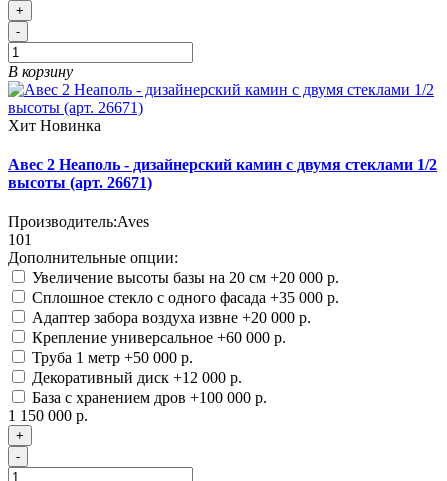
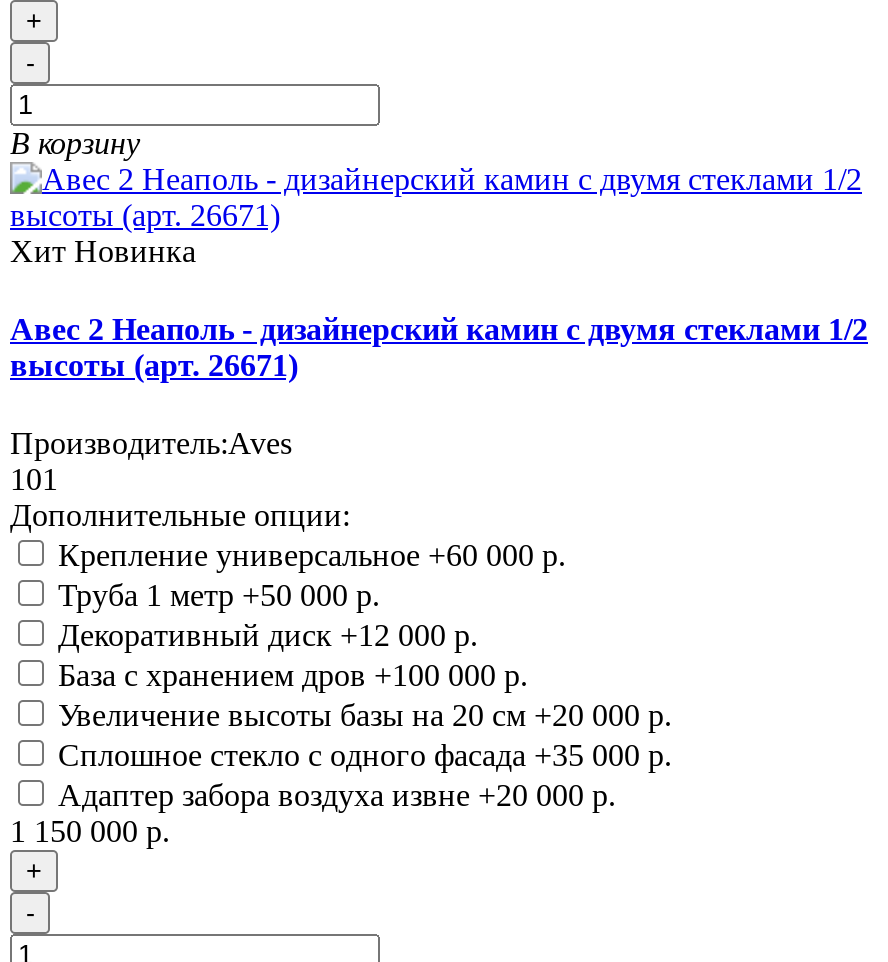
moved [32,269,339,326] -> [58,698,672,812]: Увеличение высоты базы на 20 см +20 000 р. | Сплошное стекло с одного фасада +35 000 р. | Адаптер забора воздуха извне +20 000 р.
moved [32,329,286,406] -> [58,538,566,692]: Крепление универсальное +60 000 р. | Труба 1 метр +50 000 р. | Декоративный диск +12 000 р. | База с хранением дров +100 000 р.

